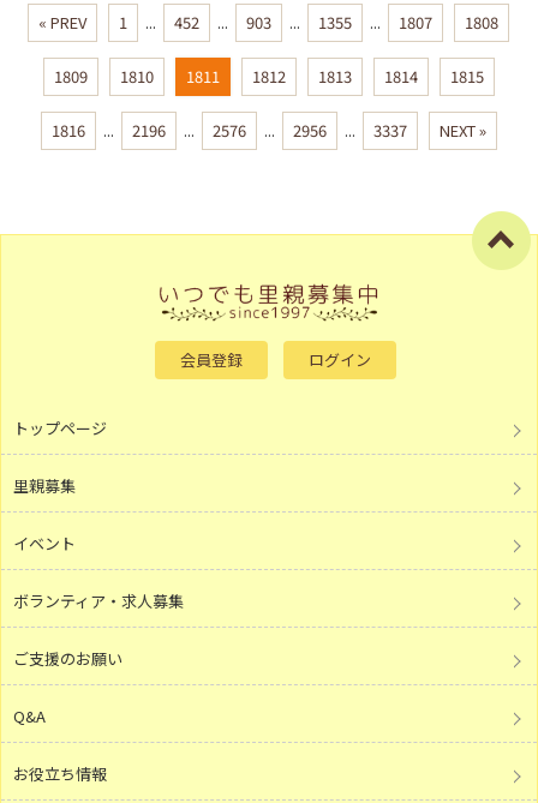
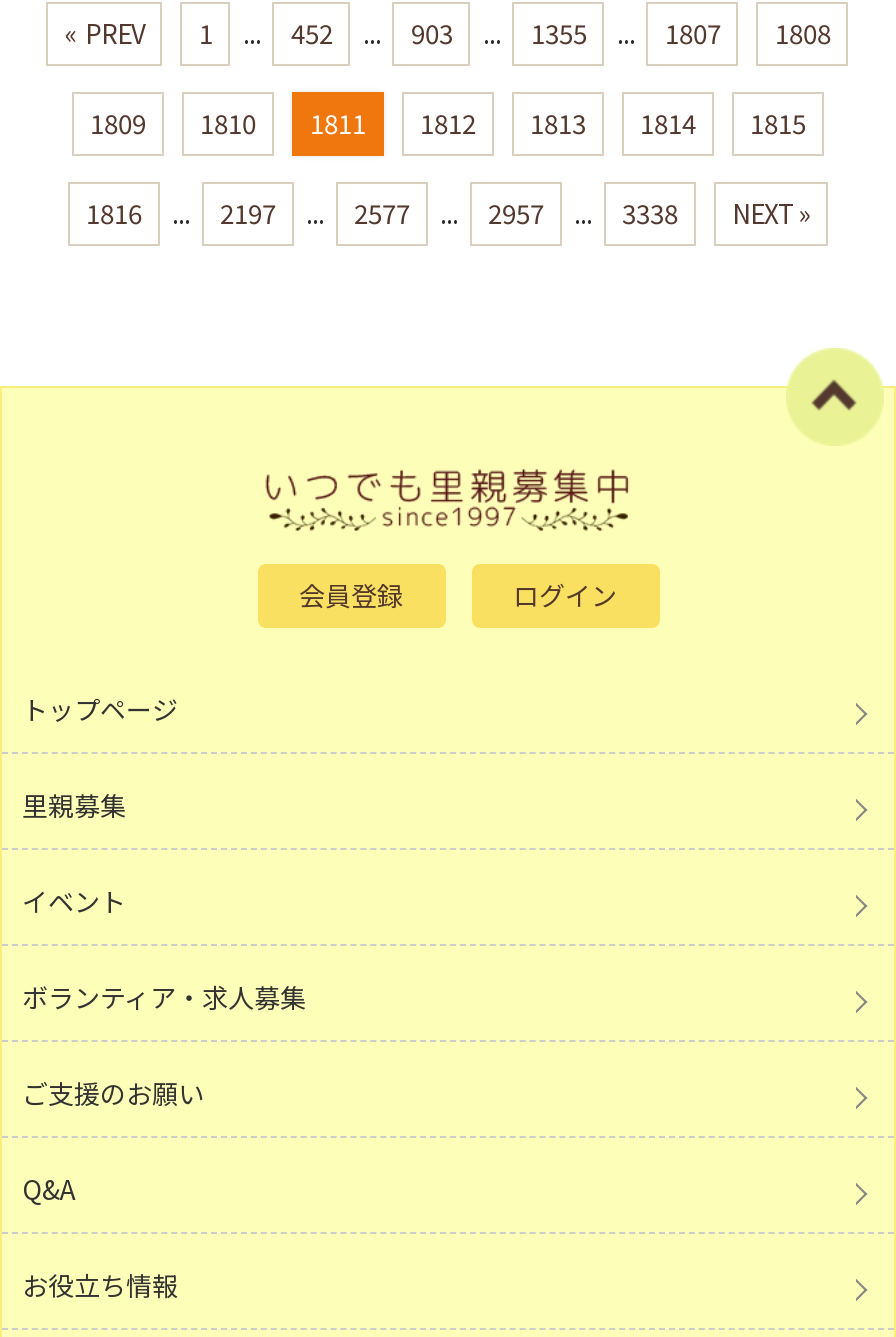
[132,119,166,141] 2196 -> [220,194,276,232] 2197
[213,119,246,141] 2576 -> [354,194,410,232] 2577
[293,119,327,141] 2956 -> [488,194,544,232] 2957
[373,119,407,141] 3337 -> [622,194,678,232] 3338

